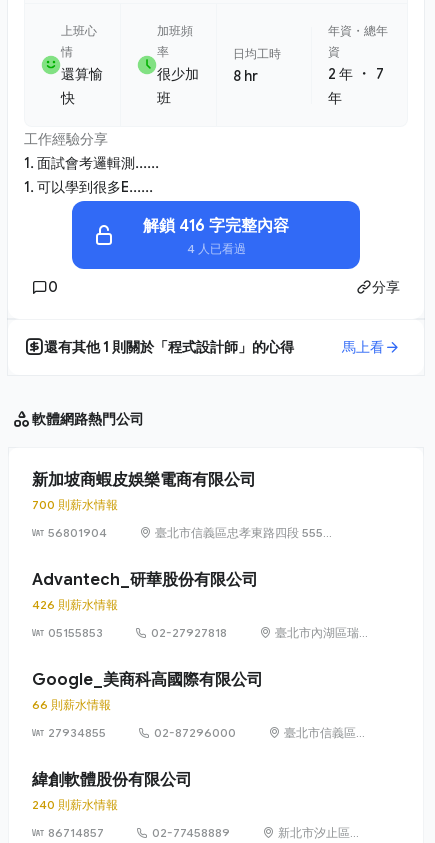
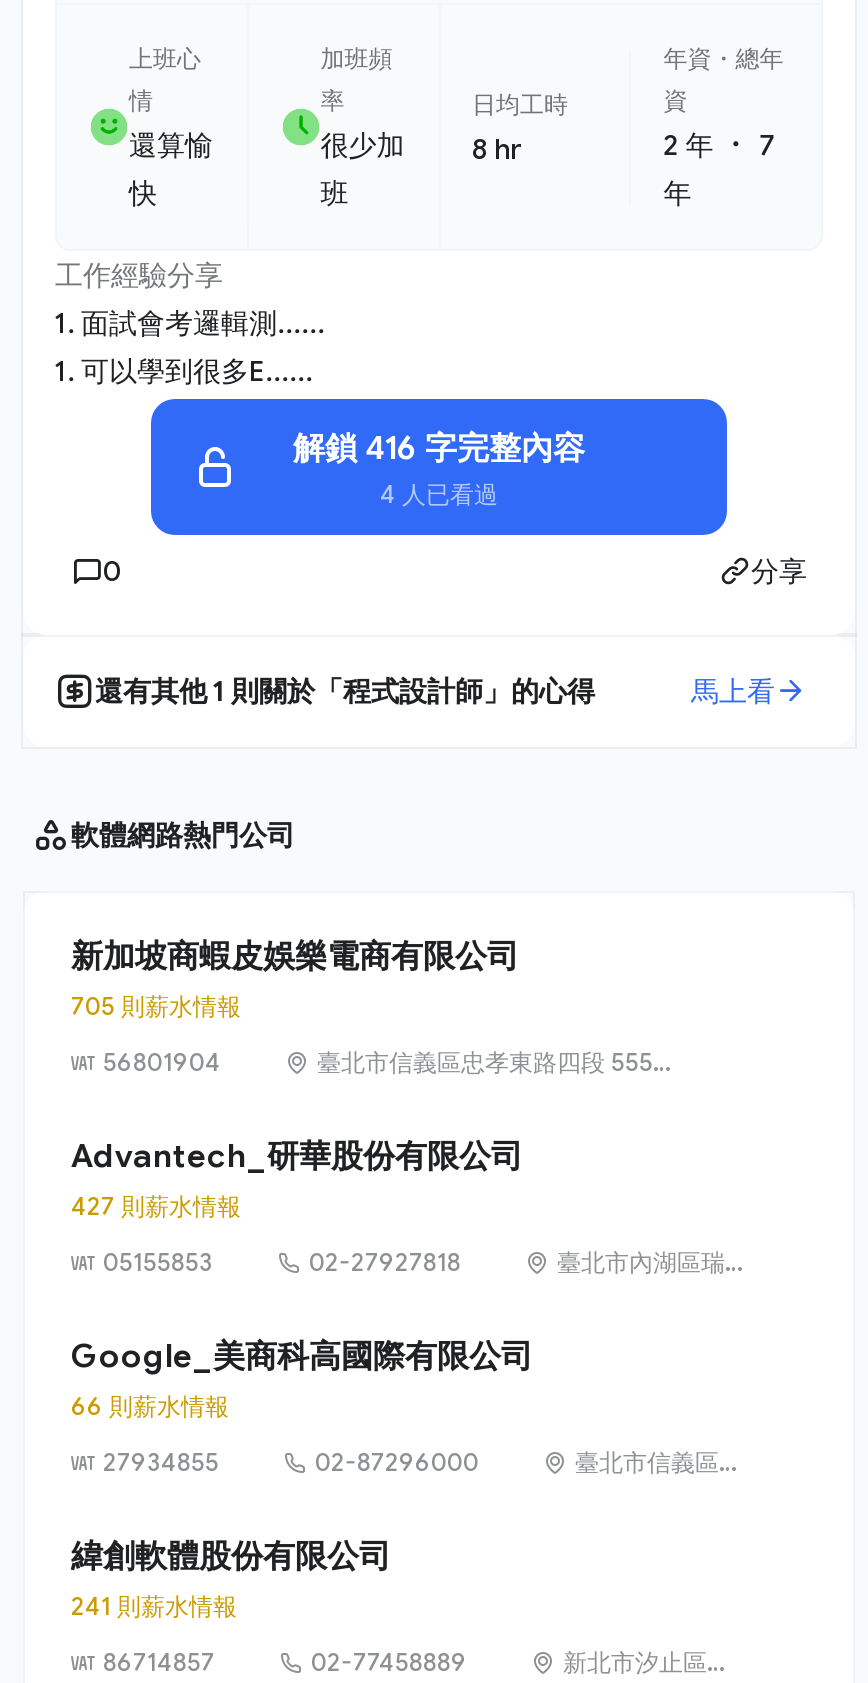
[32,497,118,512] 700 則薪水情報 -> [71,991,241,1021] 705 則薪水情報
[32,597,118,612] 426 則薪水情報 -> [71,1191,241,1221] 427 則薪水情報
[32,797,118,812] 240 則薪水情報 -> [71,1591,237,1621] 241 則薪水情報

